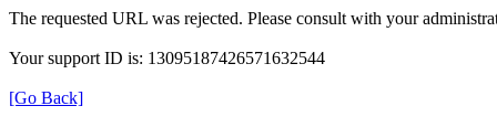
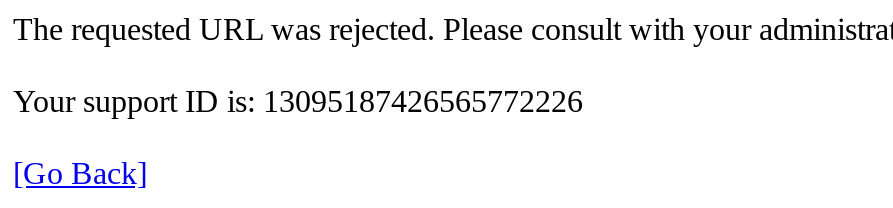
[9,49,325,67] Your support ID is: 13095187426571632544 -> [13,84,583,118] Your support ID is: 13095187426565772226

